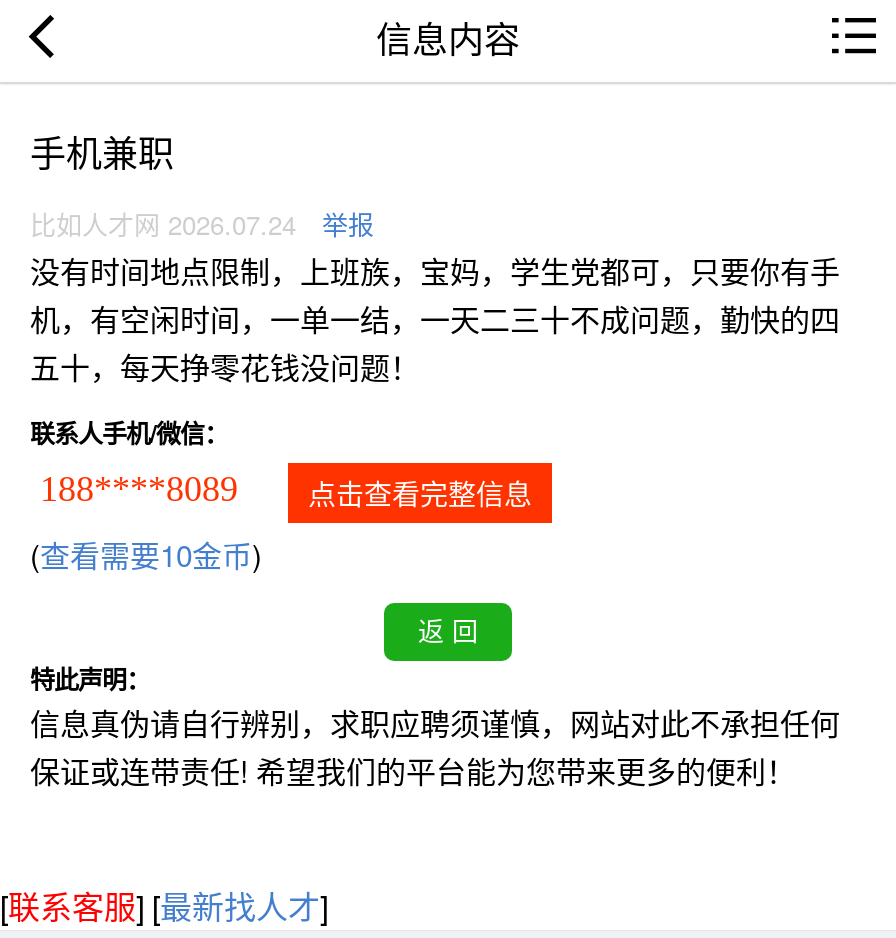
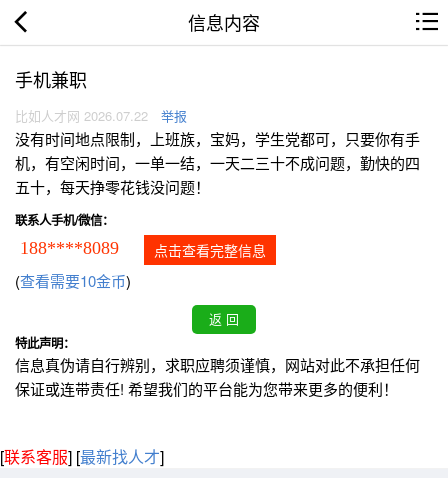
[30,205,374,243] 比如人才网 2026.07.24 举报 -> [15,106,187,125] 比如人才网 2026.07.22 举报

